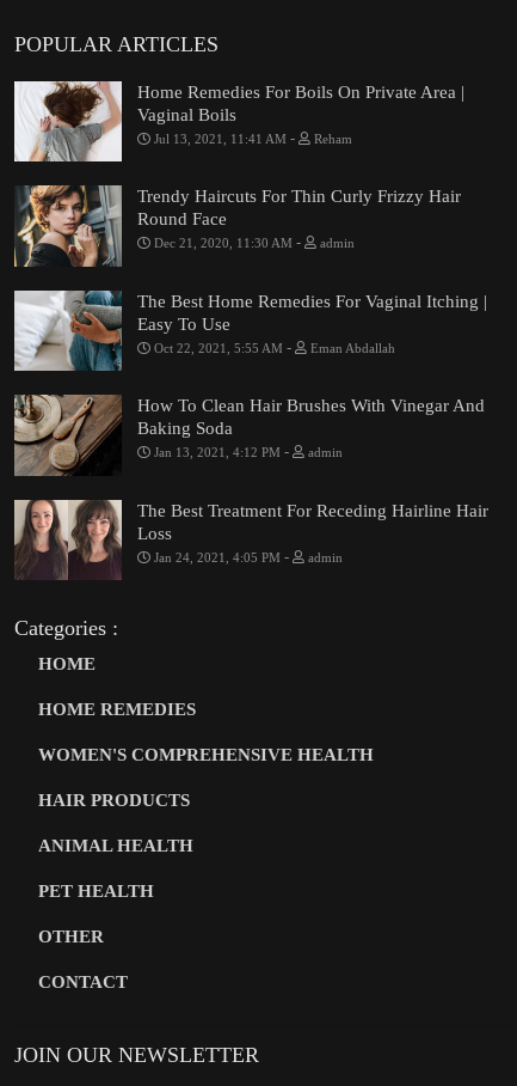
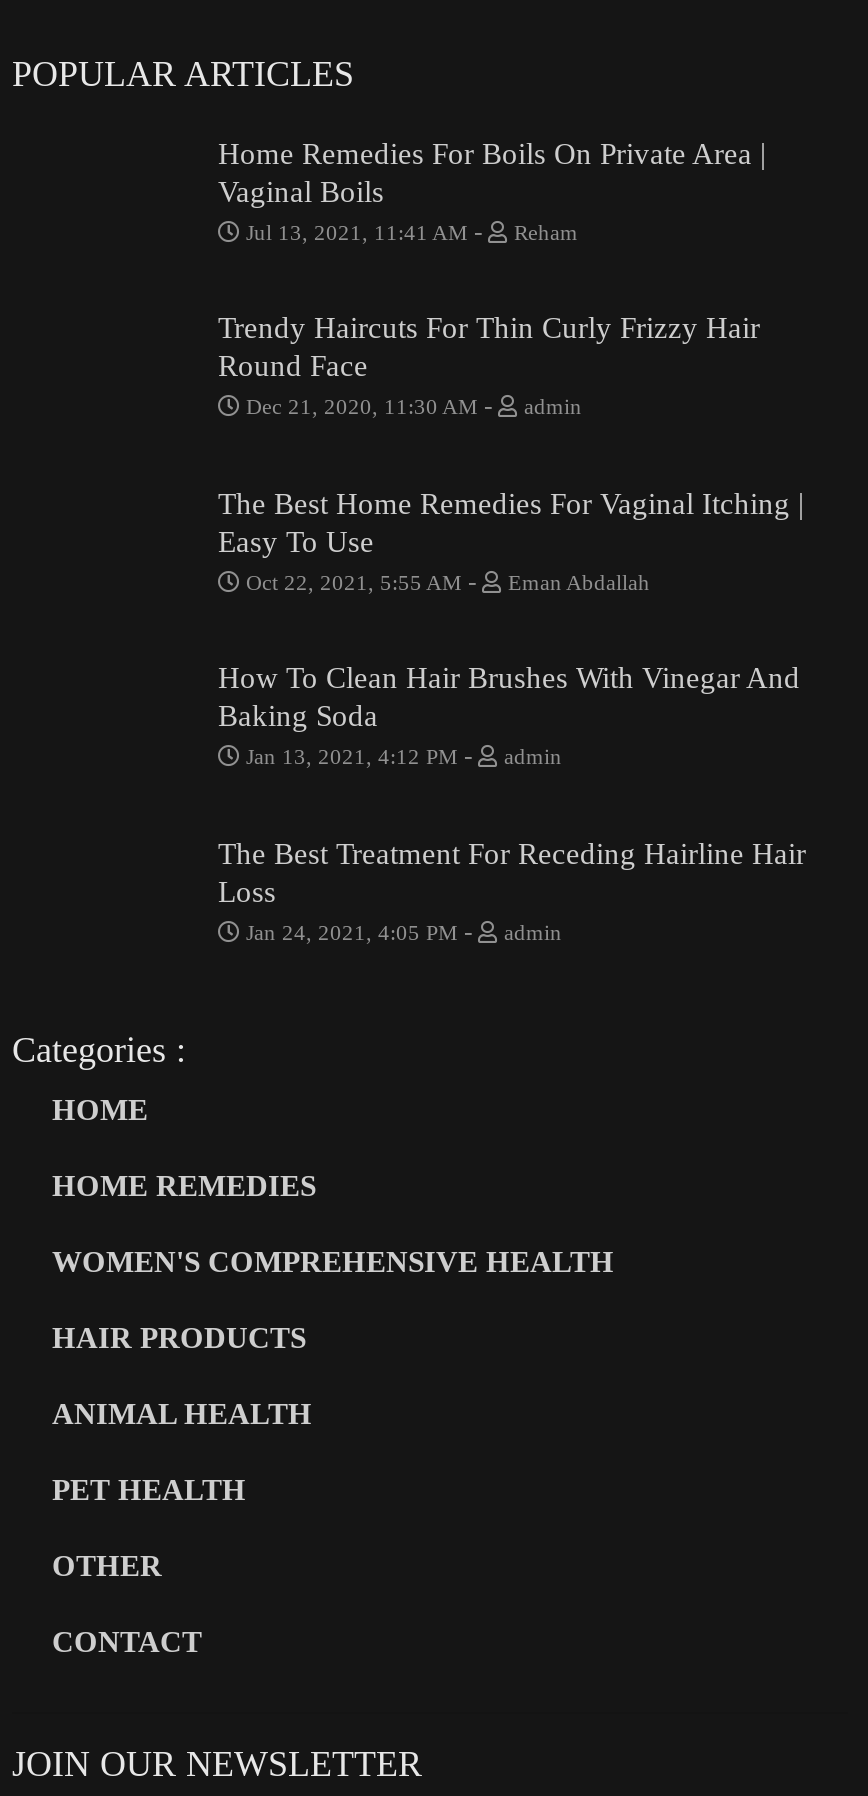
[13,80,123,163] [image] -> none
[13,184,123,268] [image] -> none
[13,289,123,372] [image] -> none
[13,393,123,477] [image] -> none
[13,499,123,581] [image] -> none

